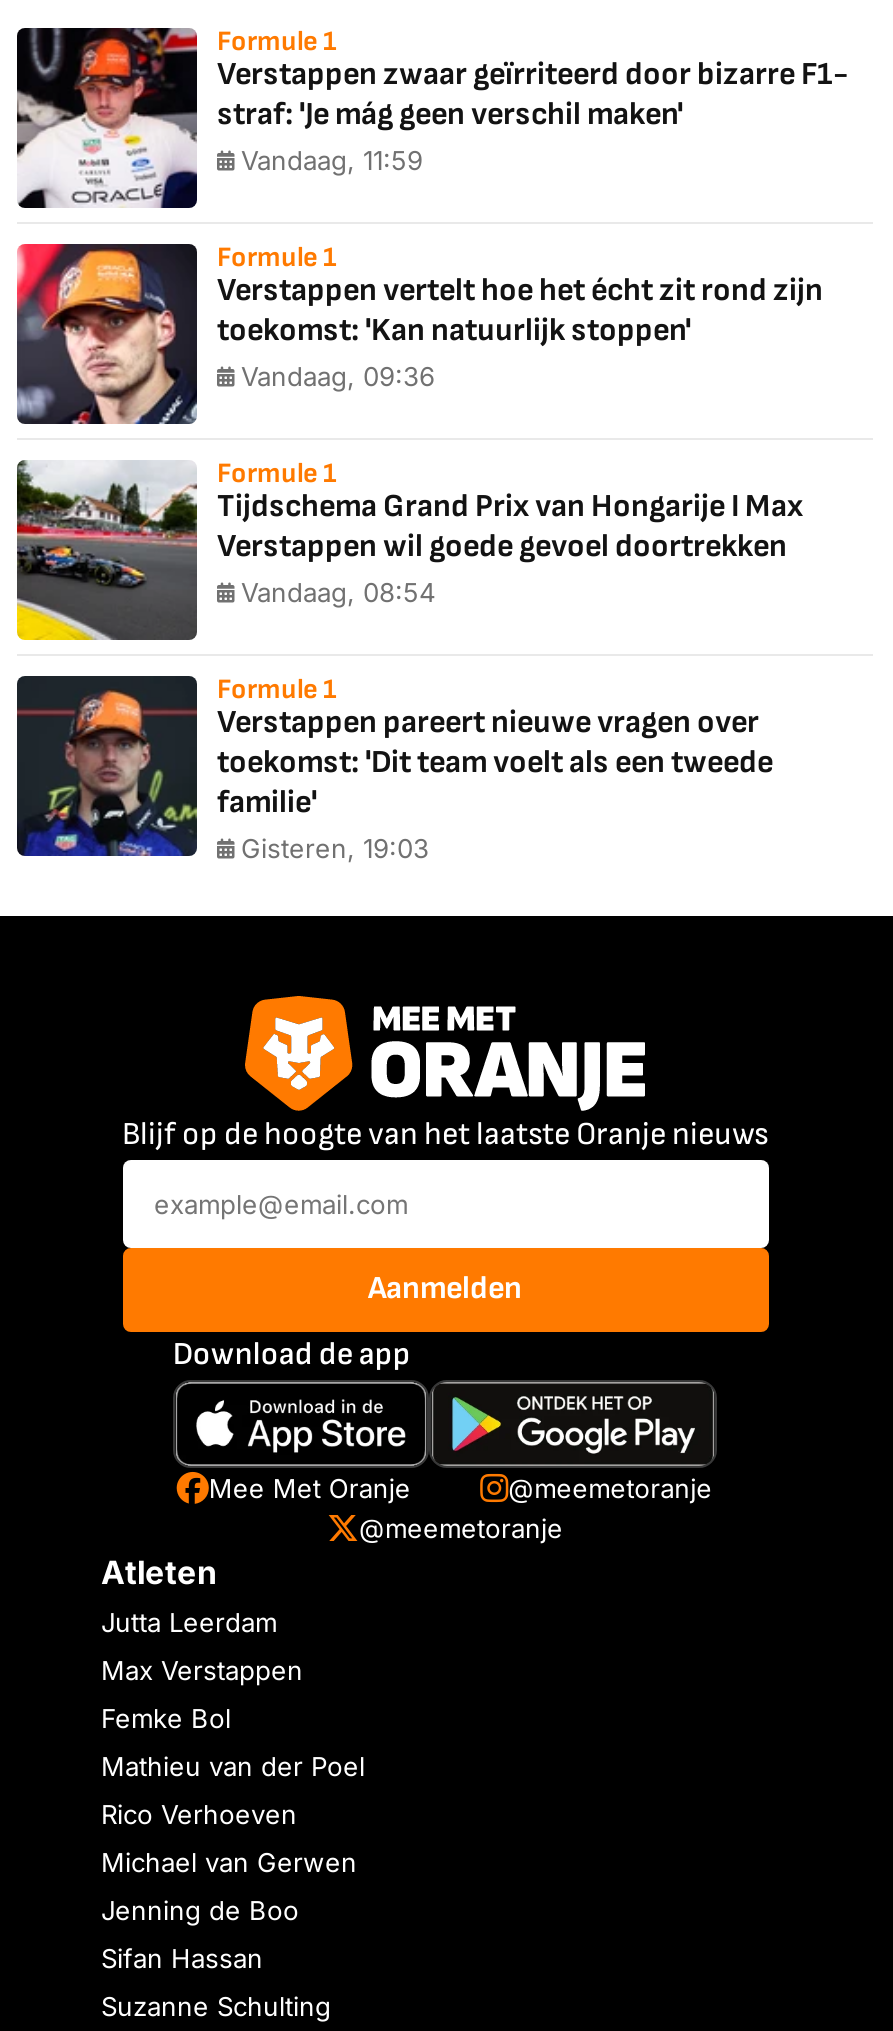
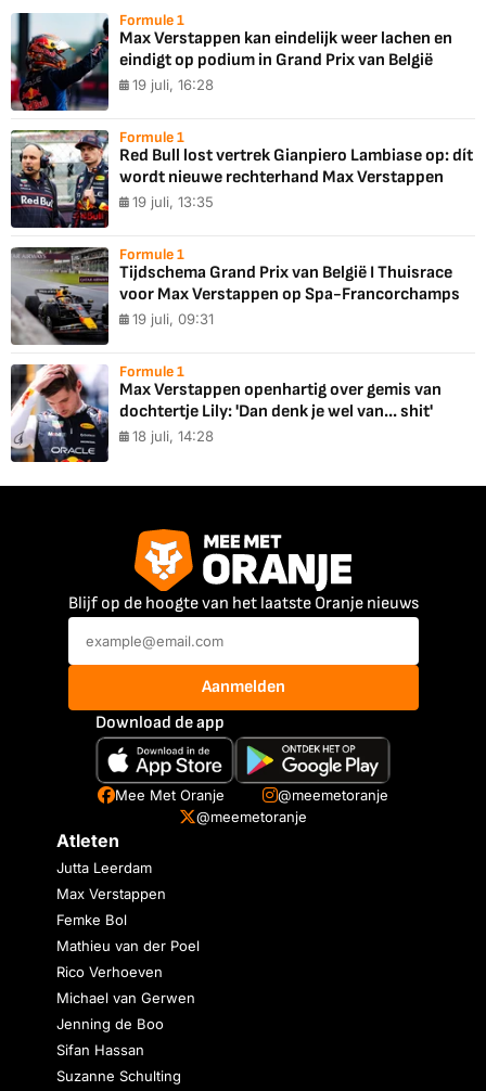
[15,26,849,210] [image] | Verstappen zwaar geïrriteerd door bizarre F1- | straf: 'Je mág geen verschil maken' | Vandaag, 11:59 -> [10,12,452,112] [image] | Max Verstappen kan eindelijk weer lachen en | eindigt op podium in Grand Prix van België | 19 juli, 16:28
[15,242,823,426] [image] | Verstappen vertelt hoe het écht zit rond zijn | toekomst: 'Kan natuurlijk stoppen' | Vandaag, 09:36 -> [10,129,473,229] [image] | Red Bull lost vertrek Gianpiero Lambiase op: dít | wordt nieuwe rechterhand Max Verstappen | 19 juli, 13:35
[15,462,803,642] [image] | Tijdschema Grand Prix van Hongarije I Max | Verstappen wil goede gevoel doortrekken | Vandaag, 08:54 -> [10,246,460,346] [image] | Tijdschema Grand Prix van België I Thuisrace | voor Max Verstappen op Spa-Francorchamps | 19 juli, 09:31
[15,674,773,865] [image] | Verstappen pareert nieuwe vragen over | toekomst: 'Dit team voelt als een tweede | familie' | Gisteren, 19:03 -> [11,363,442,463] [image] | Max Verstappen openhartig over gemis van | dochtertje Lily: 'Dan denk je wel van... shit' | 18 juli, 14:28

